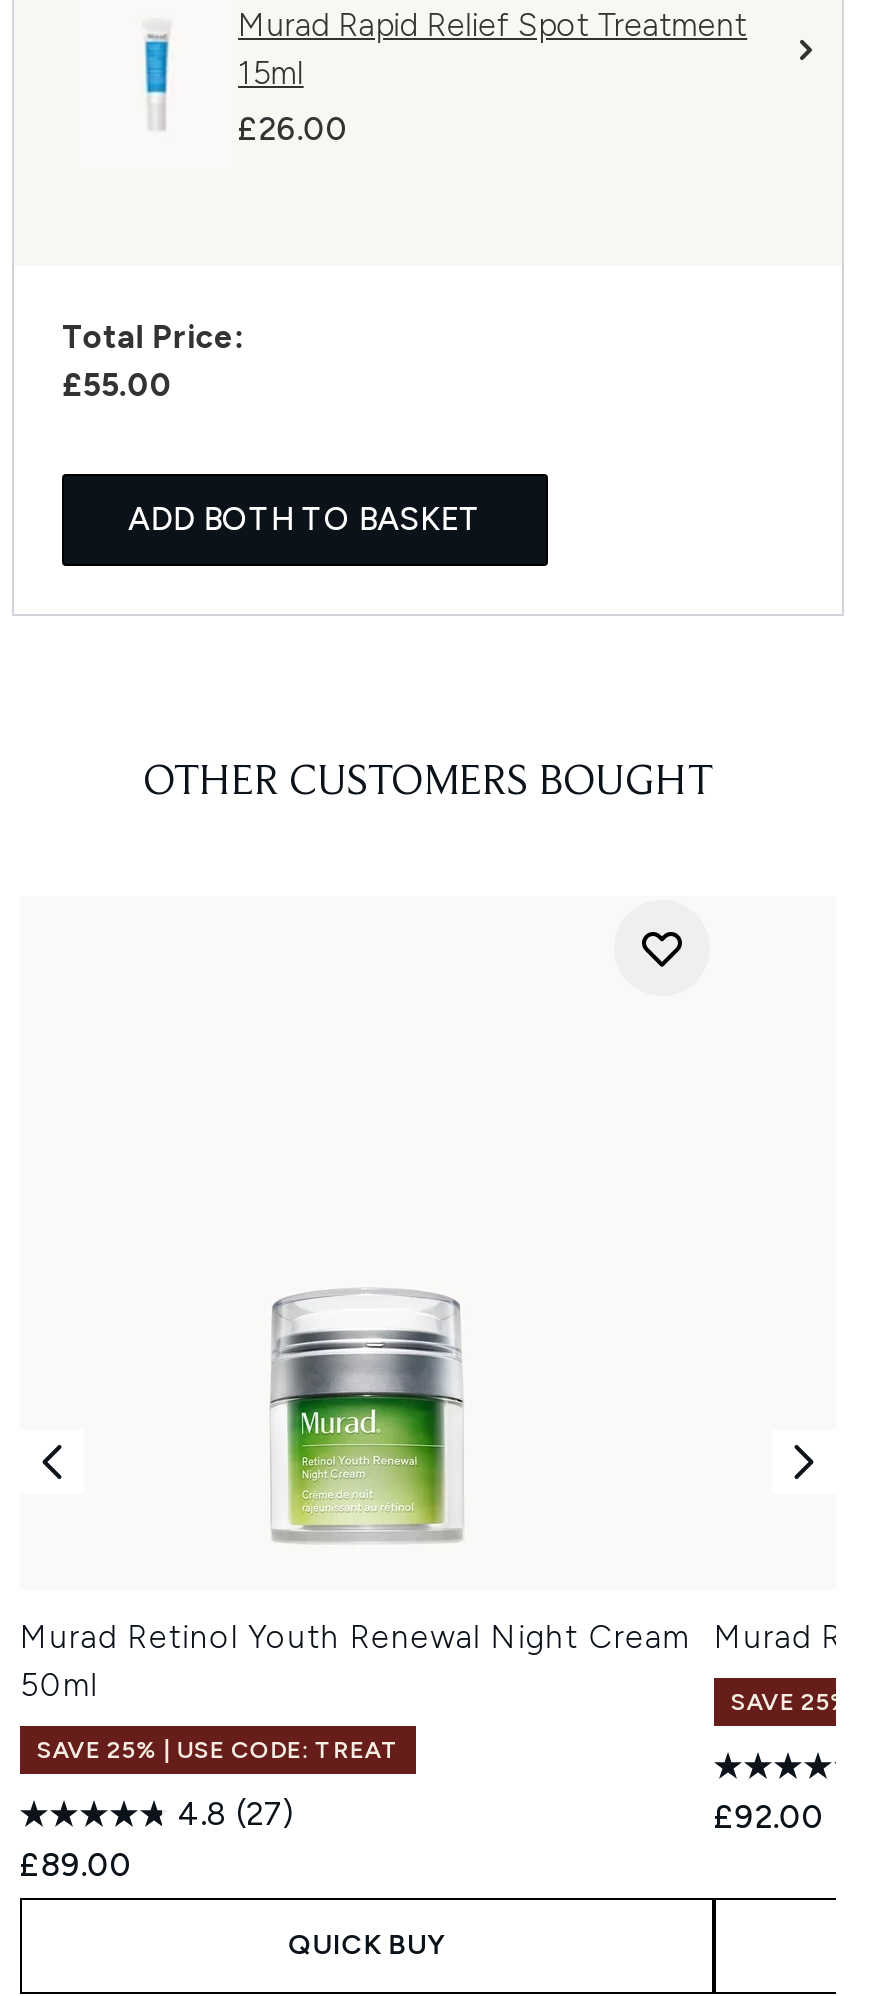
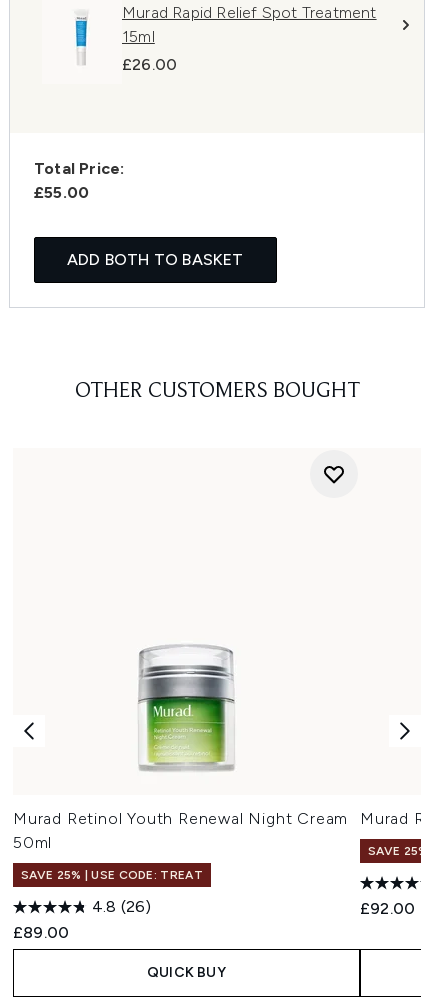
[178,1794,294,1832] 4.8 (27) -> [92,897,151,916] 4.8 (26)

